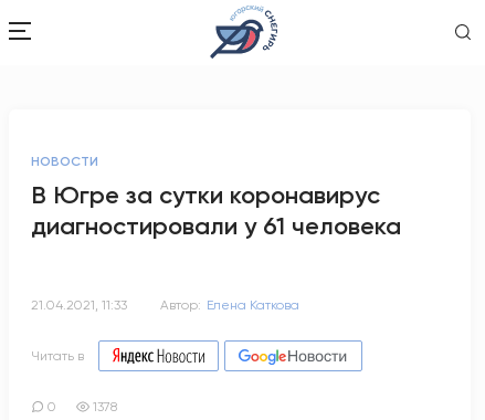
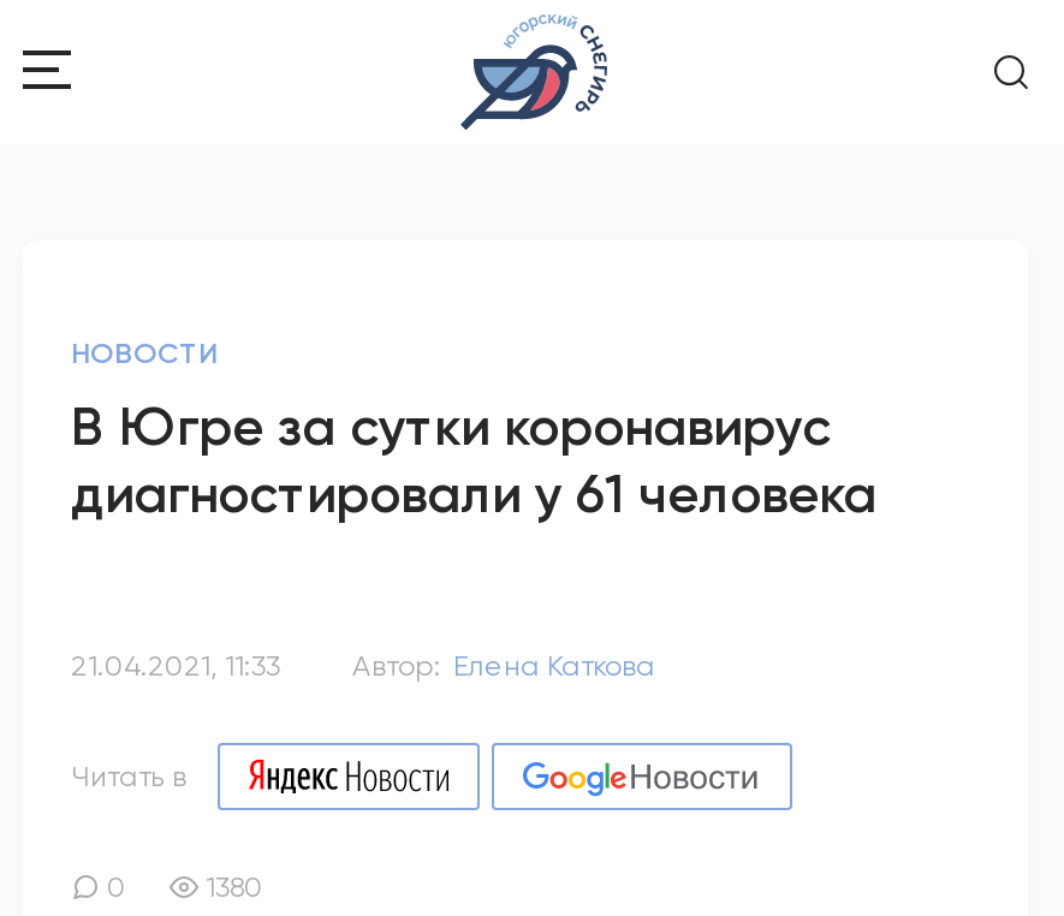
[93,399,117,414] 1378 -> [206,870,263,904] 1380

